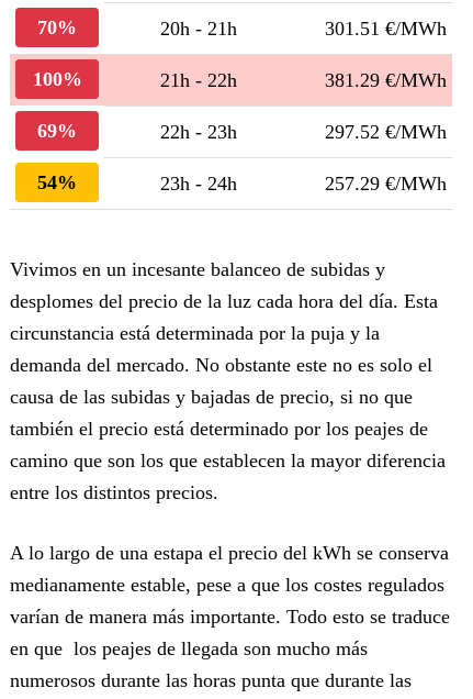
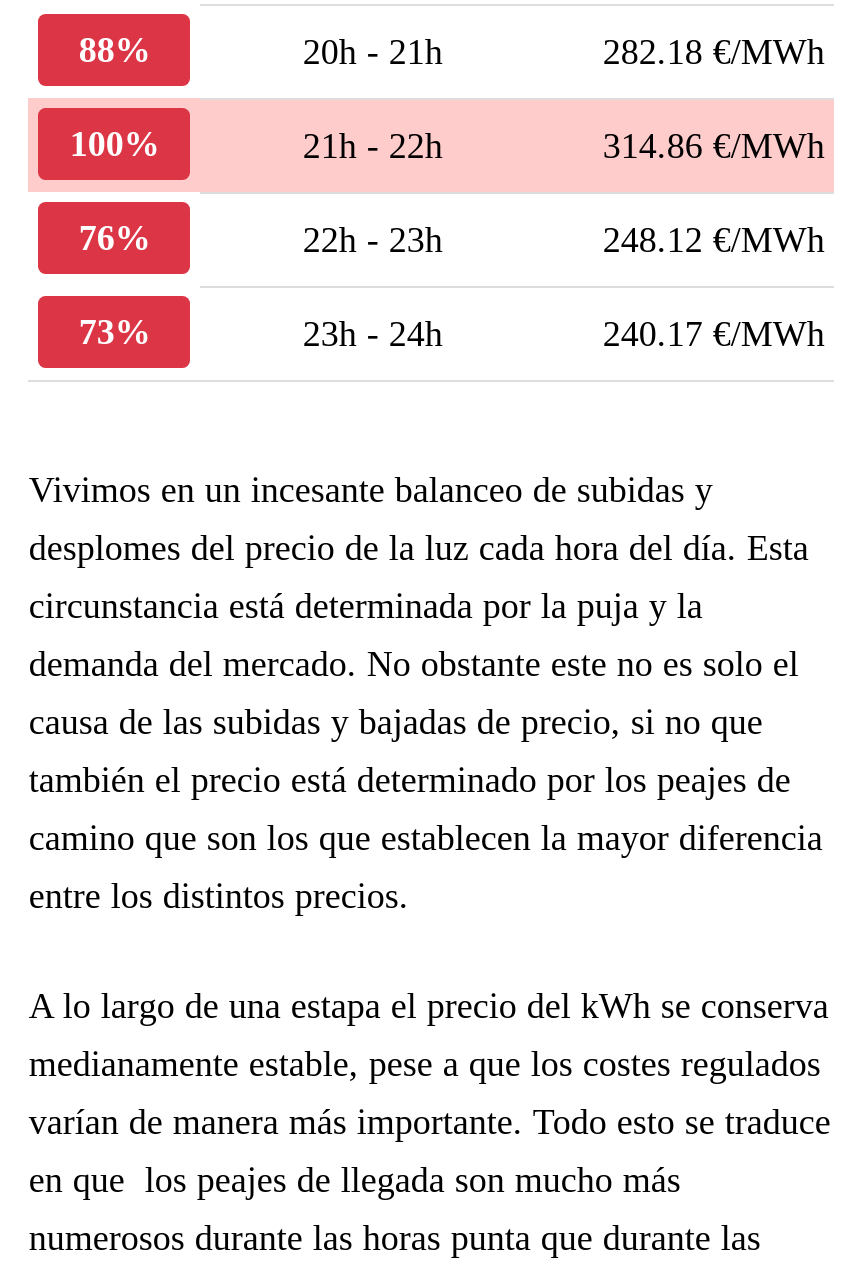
[38,16,77,38] 70% -> [79,29,151,69] 88%
[325,17,447,39] 301.51 €/MWh -> [603,31,825,71] 282.18 €/MWh
[325,69,447,91] 381.29 €/MWh -> [603,125,825,165] 314.86 €/MWh
[38,119,77,141] 69% -> [79,217,151,257] 76%
[325,120,447,142] 297.52 €/MWh -> [603,219,825,259] 248.12 €/MWh
[38,171,77,193] 54% -> [79,311,151,351] 73%
[325,172,447,194] 257.29 €/MWh -> [603,313,825,353] 240.17 €/MWh

